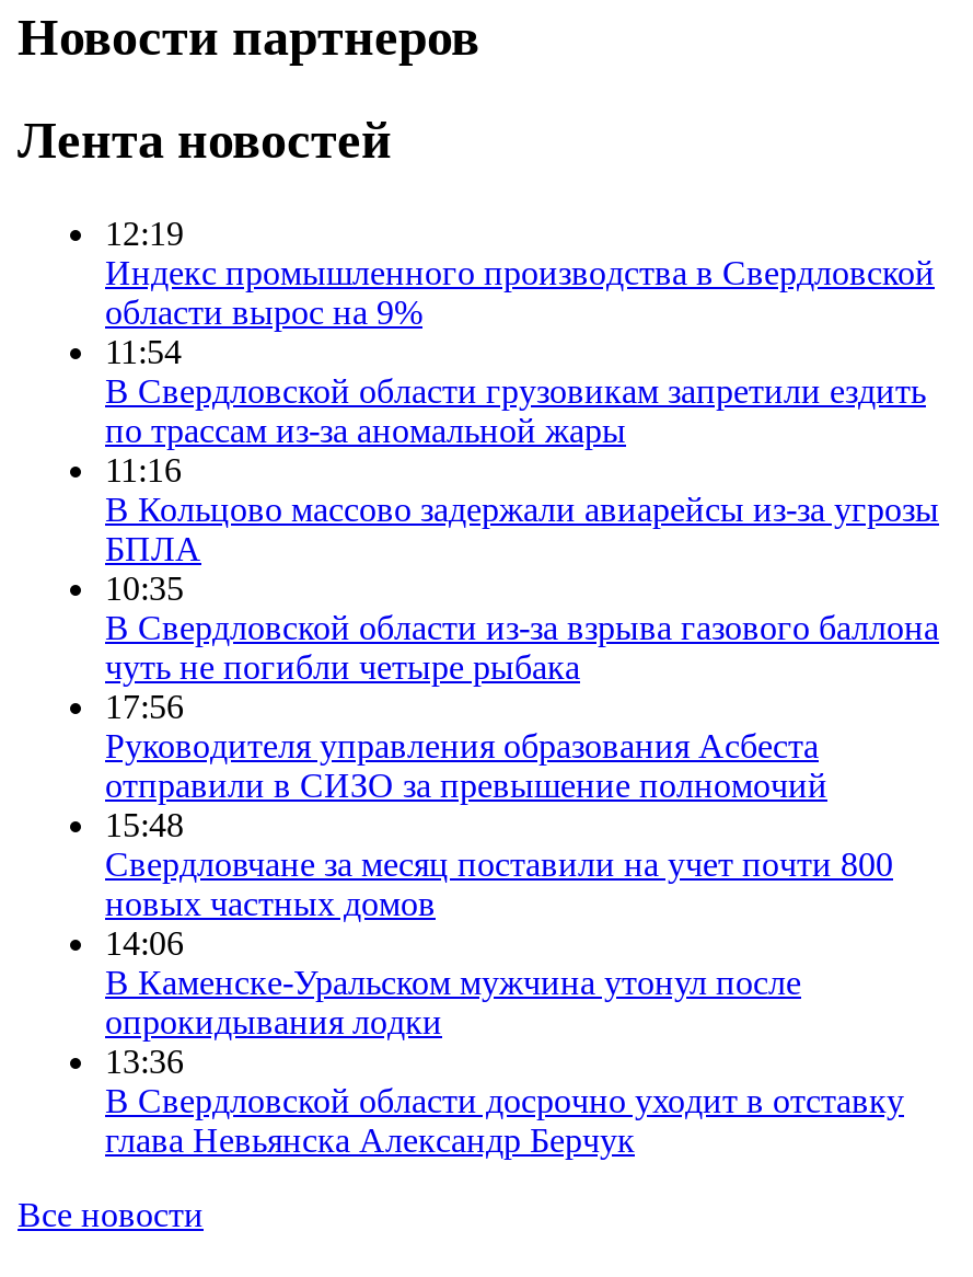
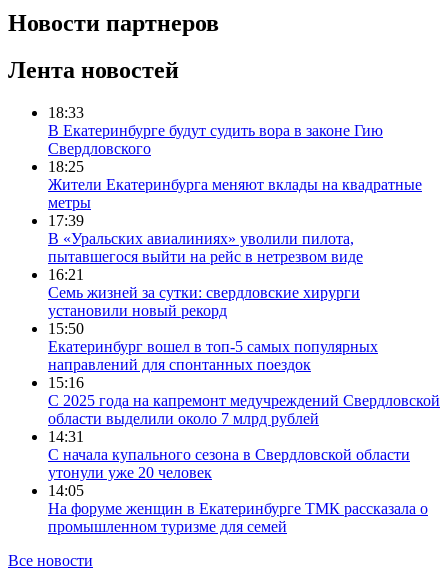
[105,215,939,1159] 12:19 | Индекс промышленного производства в Свердловской | области вырос на 9% | 11:54 | В Свердловской области грузовикам запретили ездить | по трассам из-за аномальной жары | 11:16 | В Кольцово массово задержали авиарейсы из-за угрозы | БПЛА | 10:35 | В Свердловской области из-за взрыва газового баллона | чуть не погибли четыре рыбака | 17:56 | Руководителя управления образования Асбеста | отправили в СИЗО за превышение полномочий | 15:48 | Свердловчане за месяц поставили на учет почти 800 | новых частных домов | 14:06 | В Каменске-Уральском мужчина утонул после | опрокидывания лодки | 13:36 | В Свердловской области досрочно уходит в отставку | глава Невьянска Александр Берчук -> [48,104,440,535] 18:33 | В Екатеринбурге будут судить вора в законе Гию | Свердловского | 18:25 | Жители Екатеринбурга меняют вклады на квадратные | метры | 17:39 | В «Уральских авиалиниях» уволили пилота, | пытавшегося выйти на рейс в нетрезвом виде | 16:21 | Семь жизней за сутки: свердловские хирурги | установили новый рекорд | 15:50 | Екатеринбург вошел в топ-5 самых популярных | направлений для спонтанных поездок | 15:16 | С 2025 года на капремонт медучреждений Свердловской | области выделили около 7 млрд рублей | 14:31 | С начала купального сезона в Свердловской области | утонули уже 20 человек | 14:05 | На форуме женщин в Екатеринбурге ТМК рассказала о | промышленном туризме для семей

